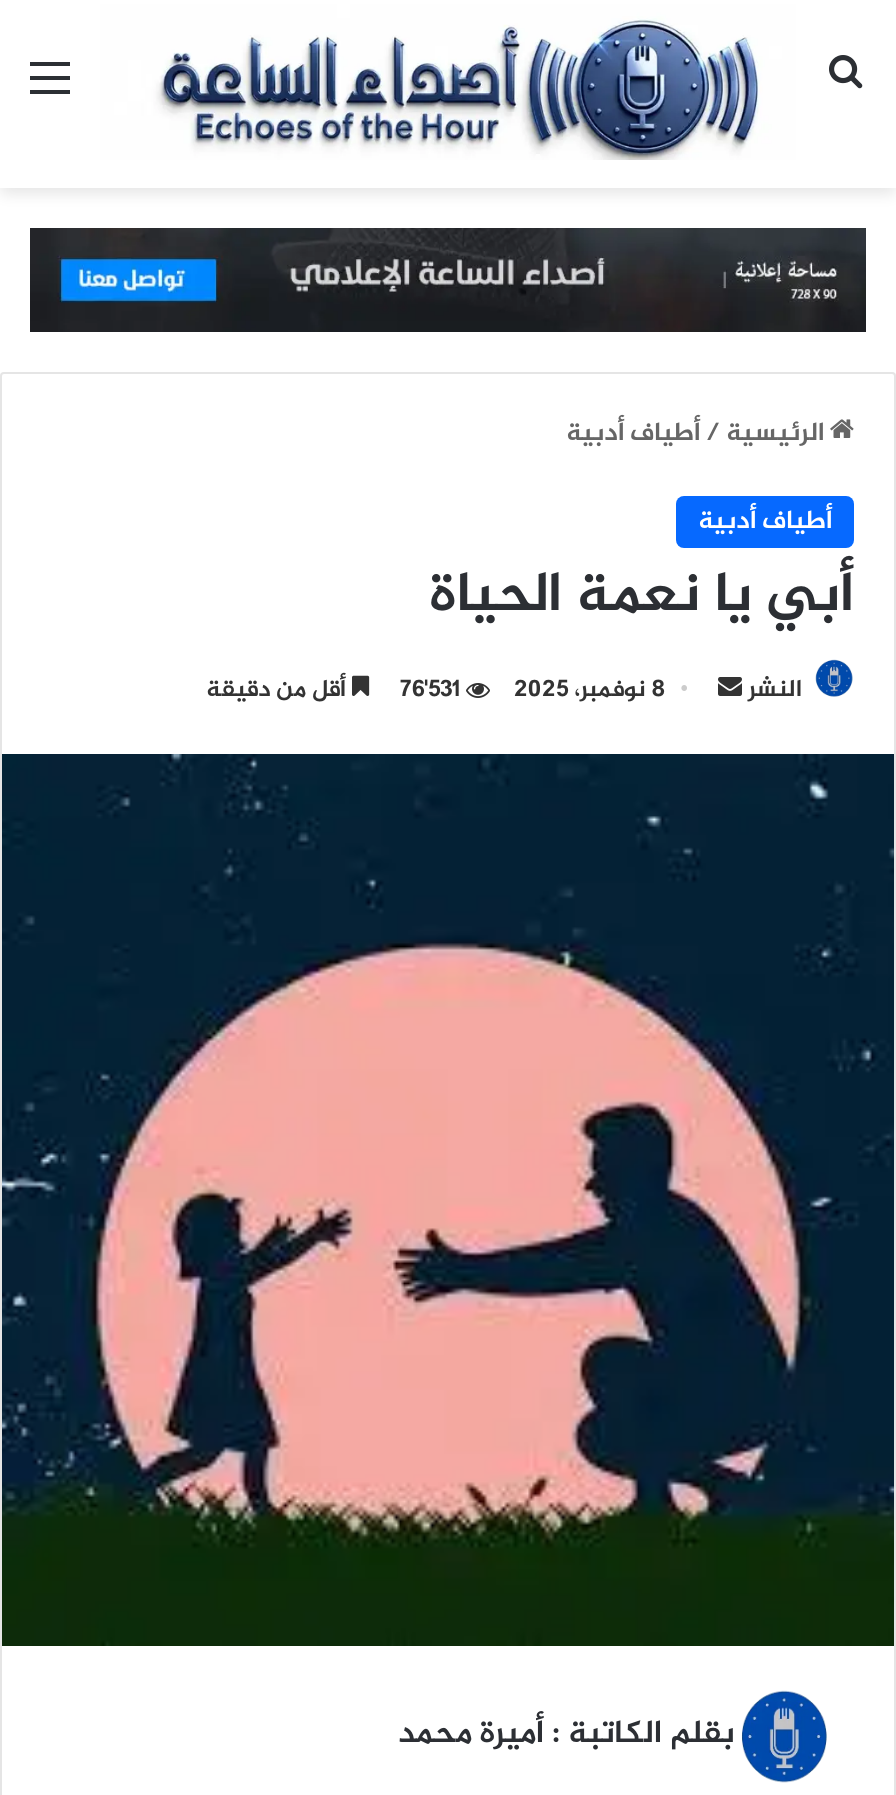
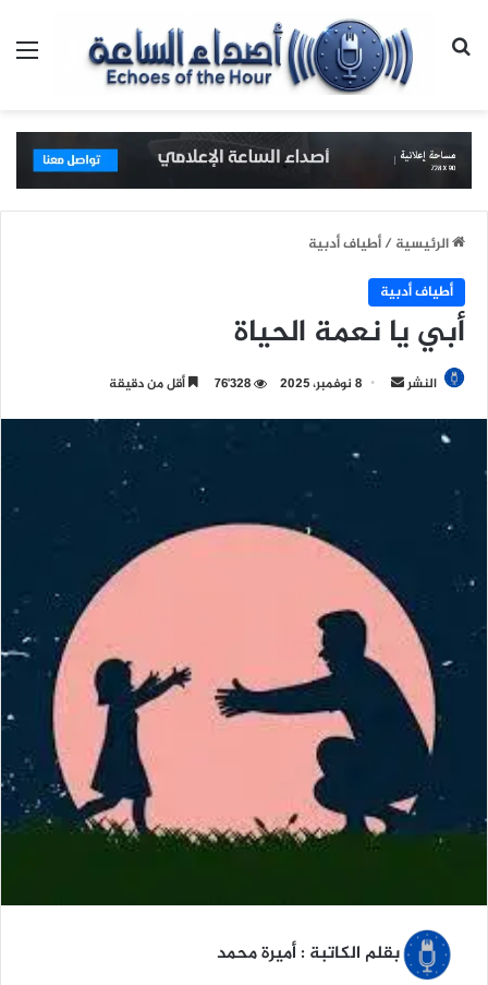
[400,669,460,709] 76٬531 -> [215,373,251,394] 76٬328

